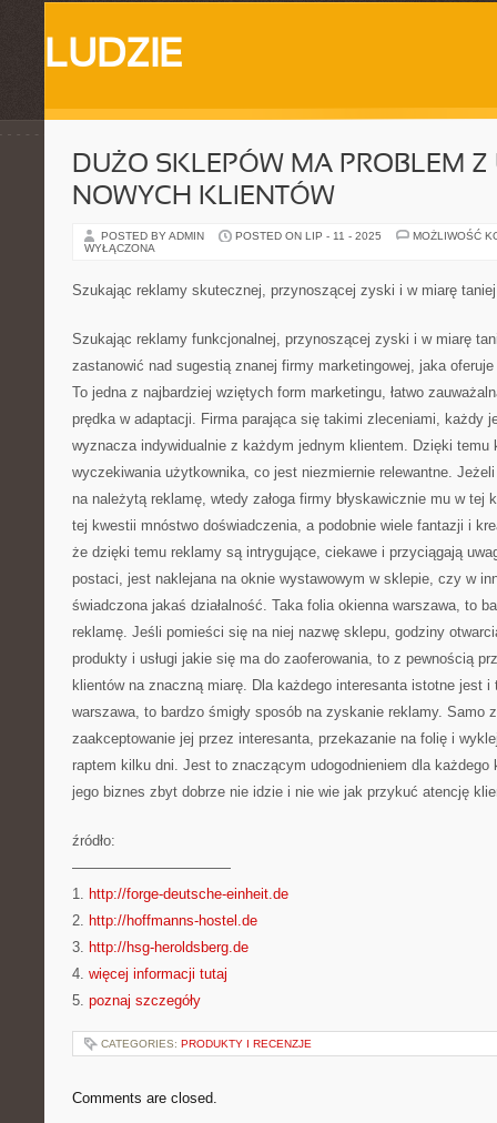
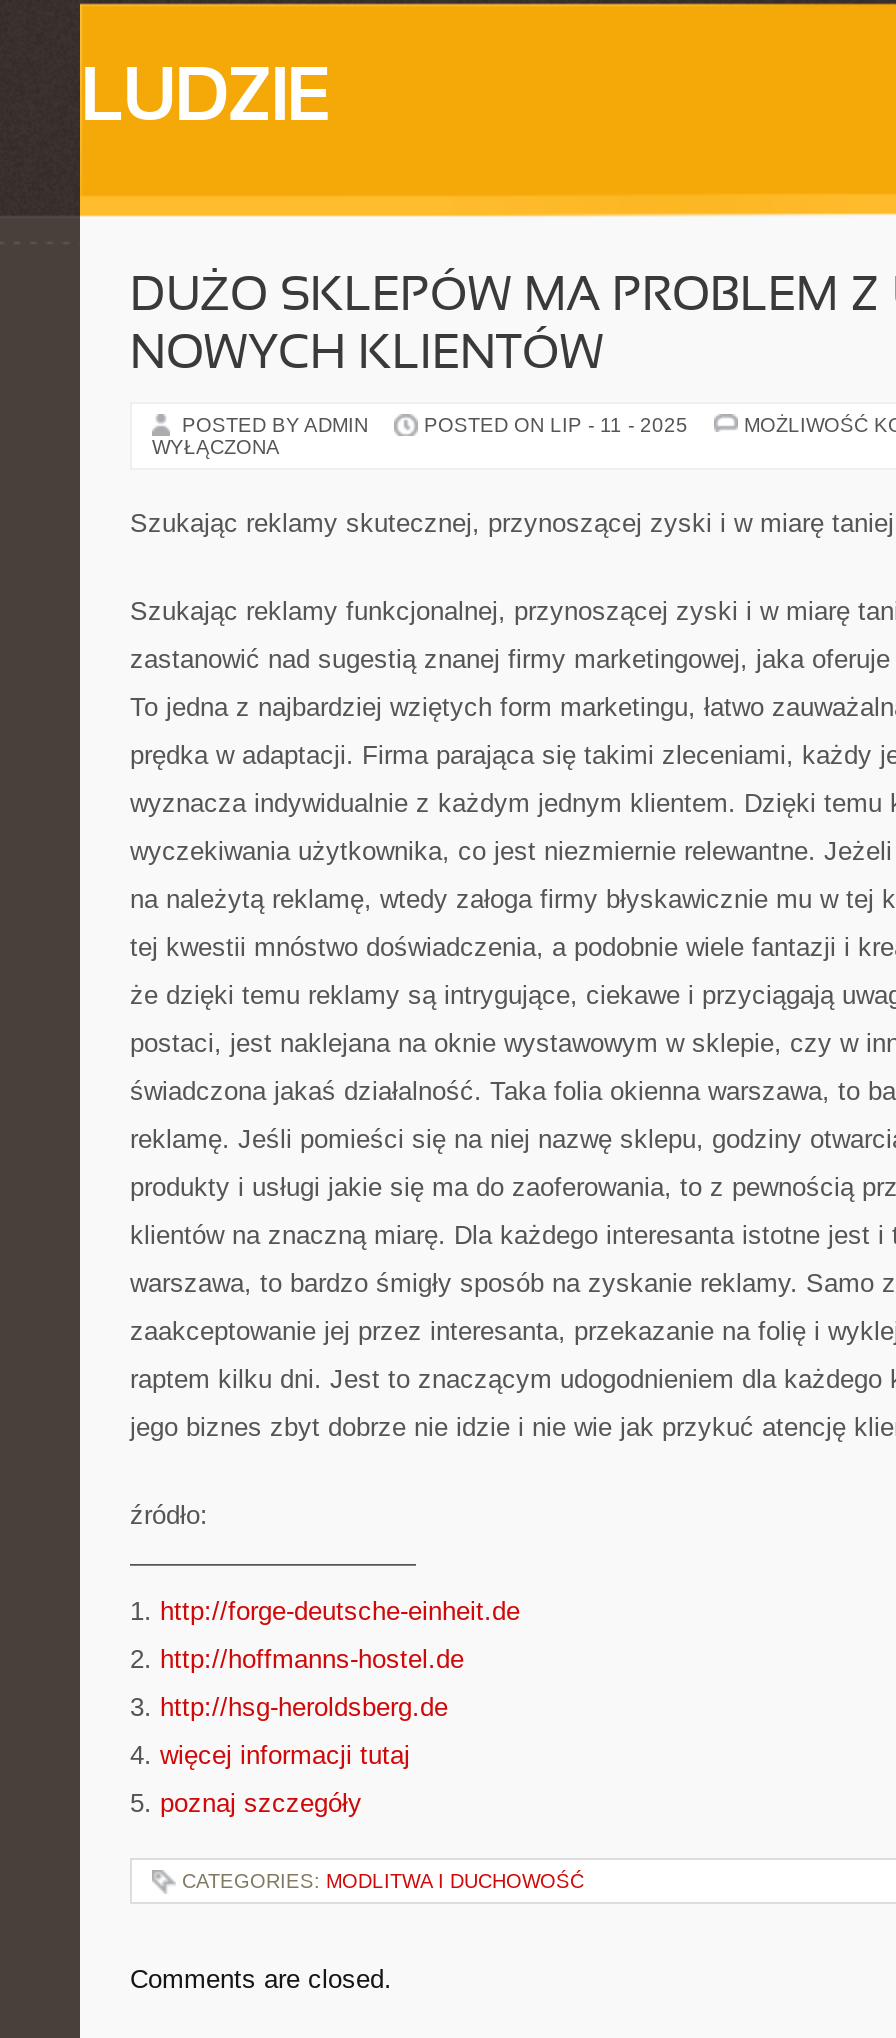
[101,1038,312,1050] CATEGORIES: PRODUKTY I RECENZJE -> [182,1870,584,1892] CATEGORIES: MODLITWA I DUCHOWOŚĆ

